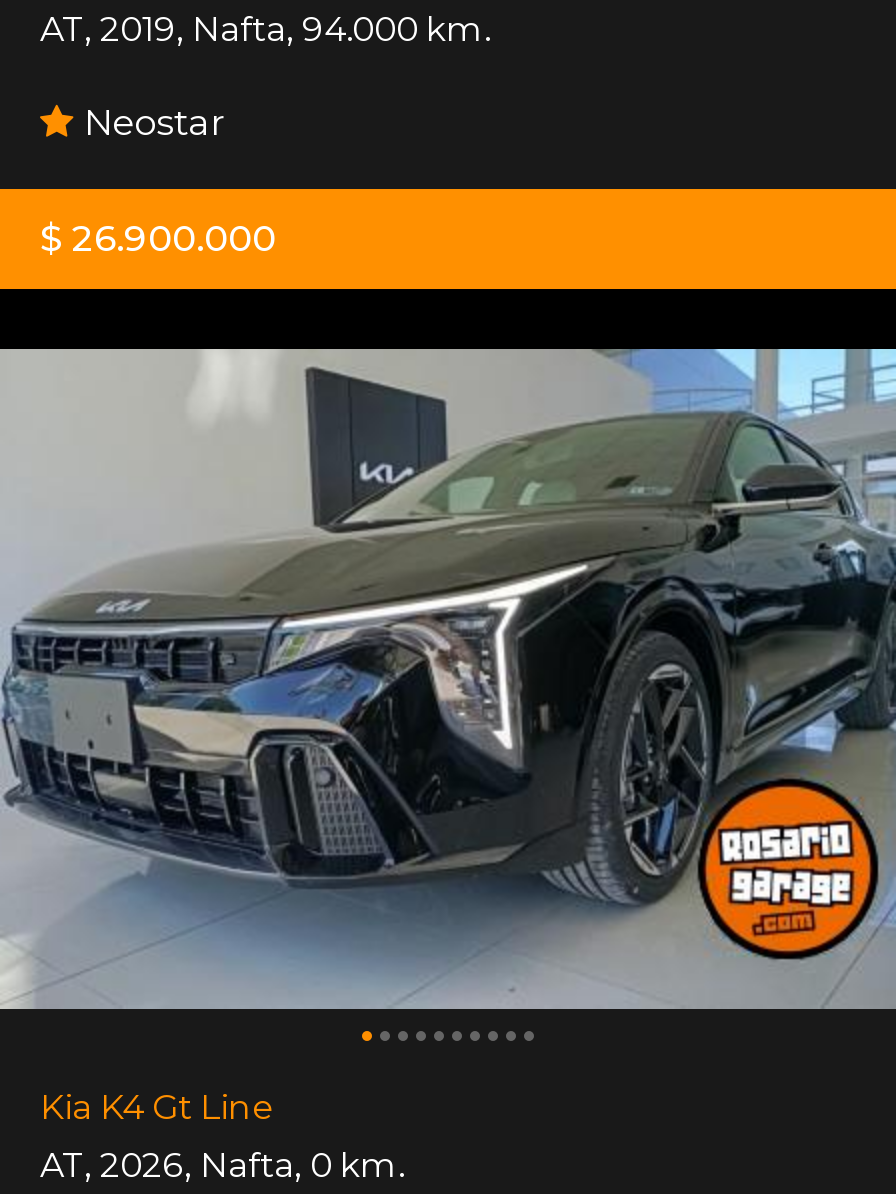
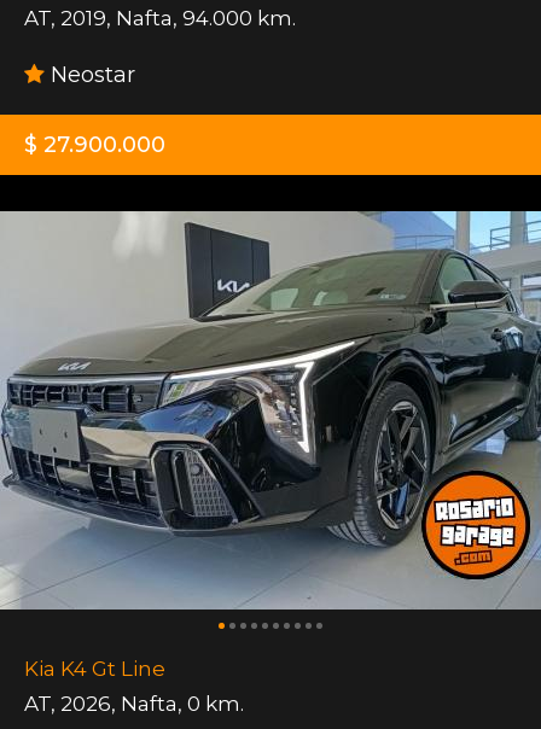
[40,216,276,260] $ 26.900.000 -> [24,131,165,158] $ 27.900.000

